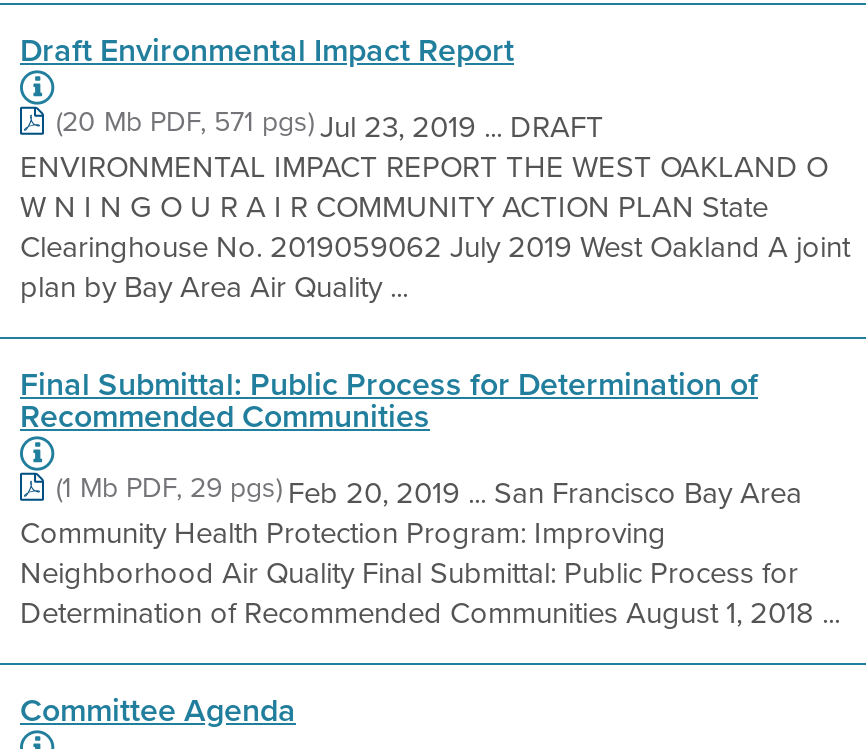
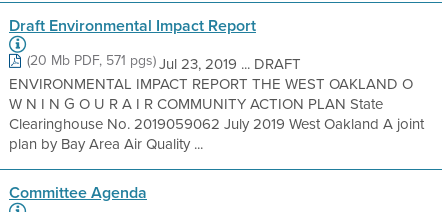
[20,361,840,633] Final Submittal: Public Process for Determination of | Recommended Communities | (1 Mb PDF, 29 pgs) Feb 20, 2019 ... San Francisco Bay Area | Community Health Protection Program: Improving | Neighborhood Air Quality Final Submittal: Public Process for | Determination of Recommended Communities August 1, 2018 ... -> none

